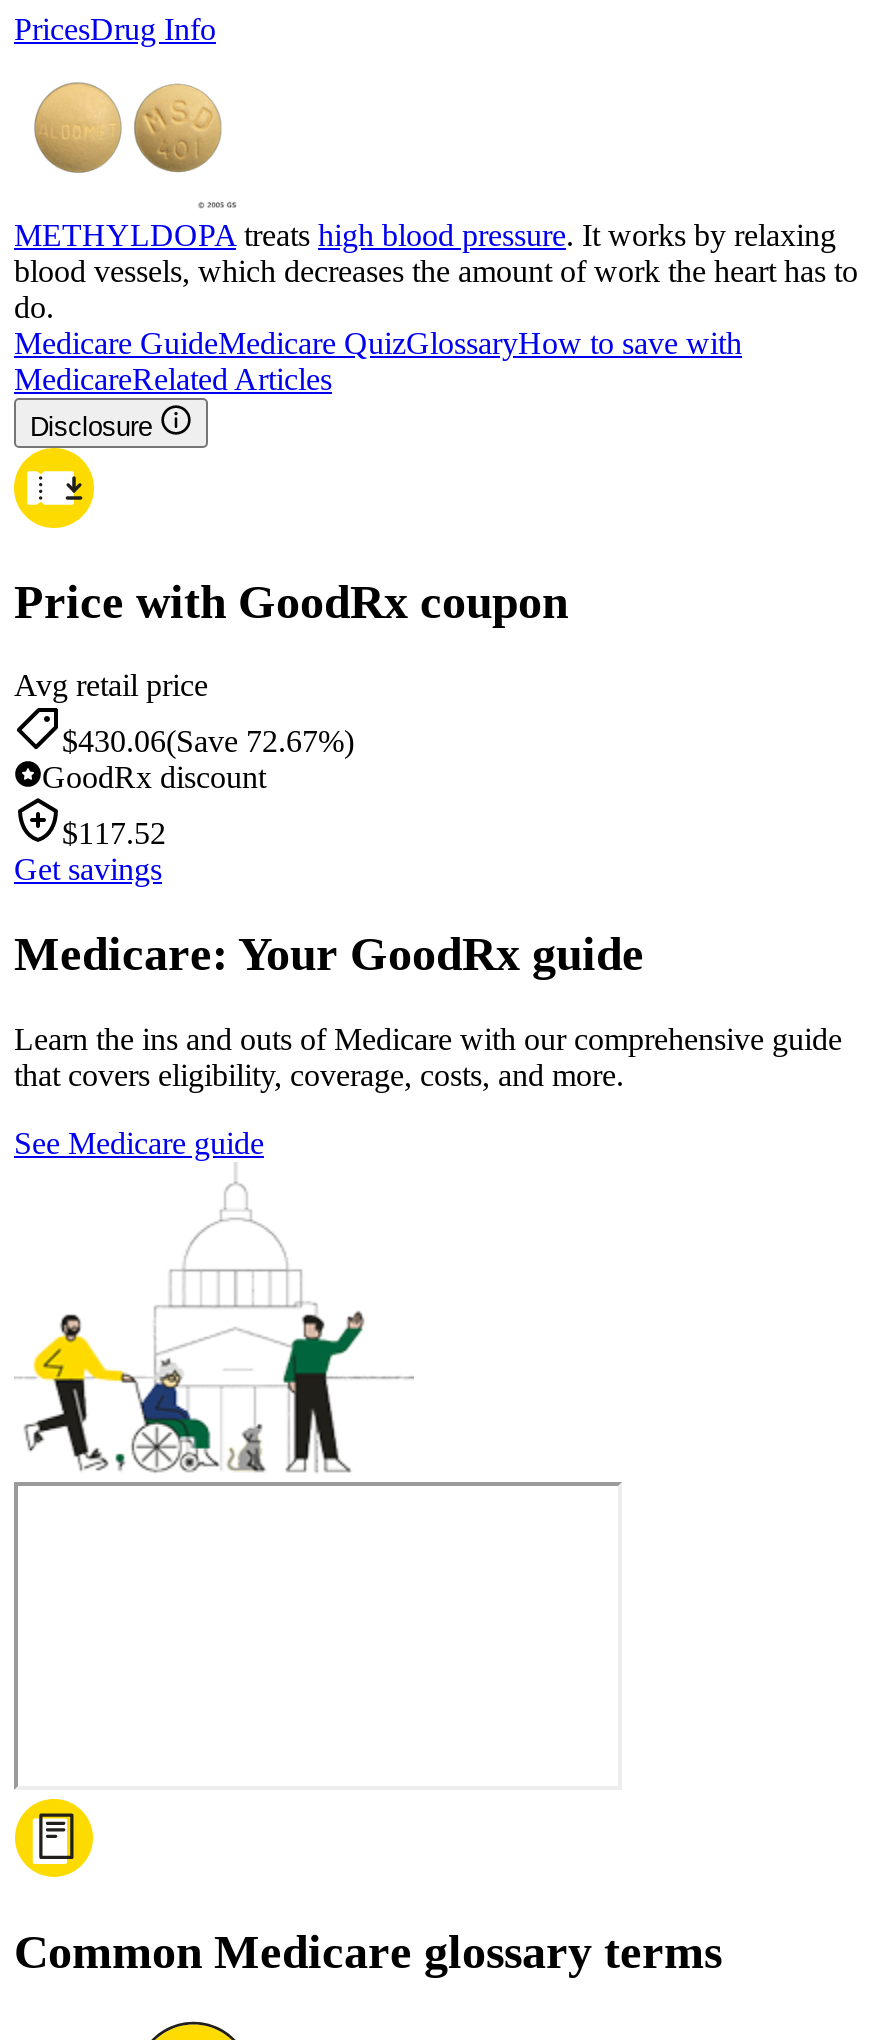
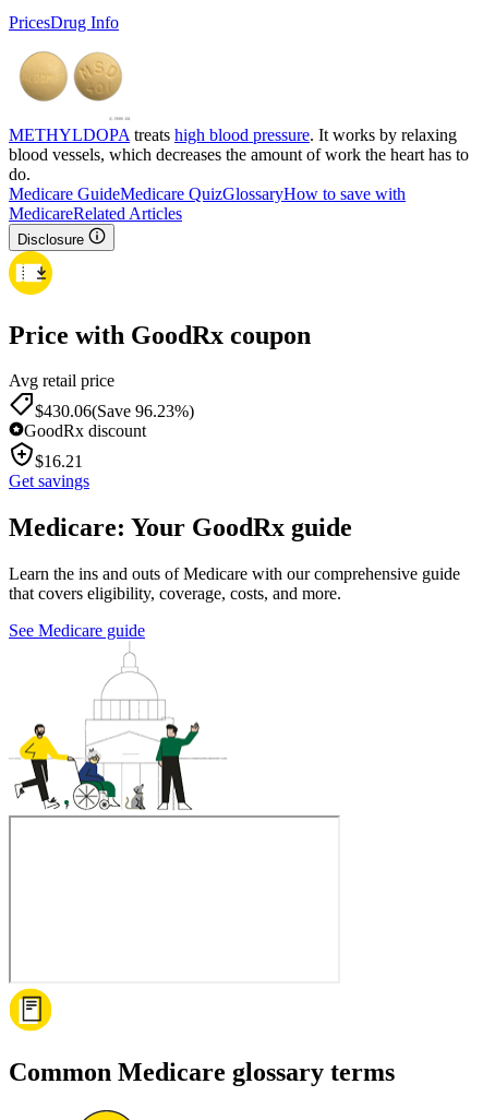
[62,725,354,759] $430.06(Save 72.67%) -> [35,402,194,421] $430.06(Save 96.23%)
[62,817,166,851] $117.52 -> [35,452,83,471] $16.21

